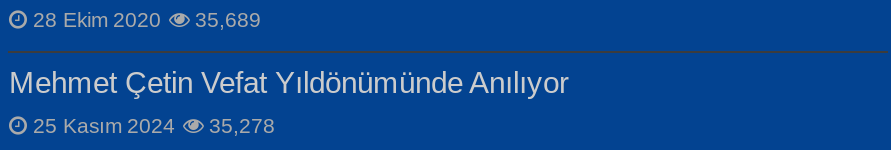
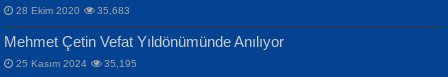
[33,9,261,31] 28 Ekim 2020 35,689 -> [16,5,130,16] 28 Ekim 2020 35,683
[33,115,275,137] 25 Kasım 2024 35,278 -> [16,58,137,69] 25 Kasım 2024 35,195

